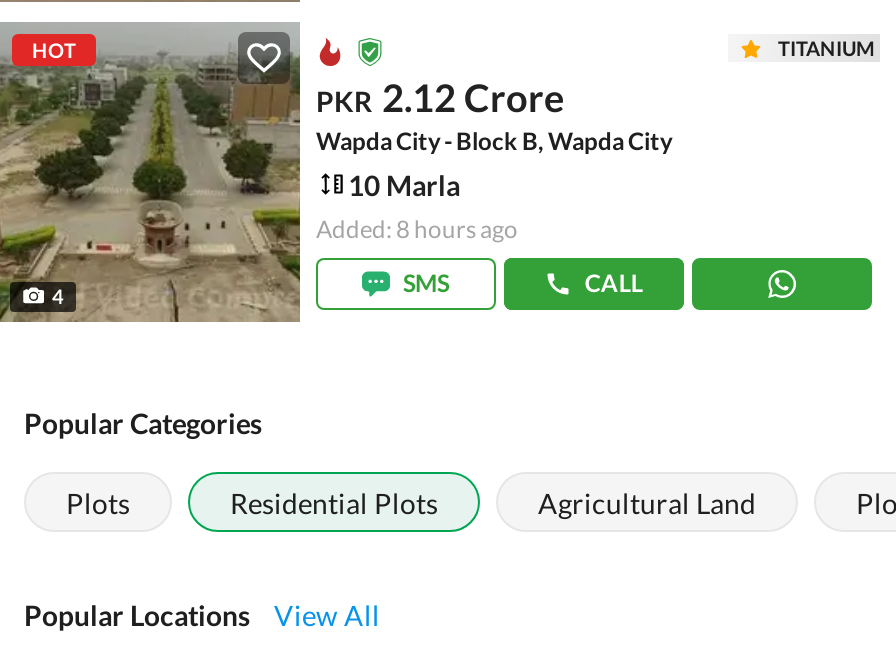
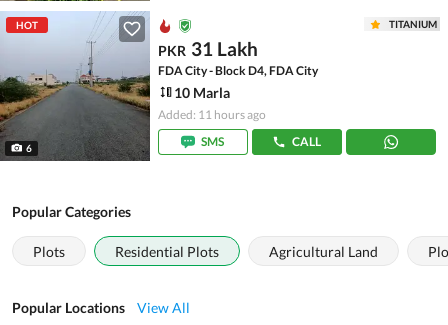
[6,22,302,324] [image] | 4 -> [3,12,151,162] [image] | 6
[316,75,564,121] PKR 2.12 Crore -> [158,37,258,60] PKR 31 Lakh
[316,126,672,156] Wapda City - Block B, Wapda City -> [158,63,318,78] FDA City - Block D4, FDA City
[316,213,518,243] Added: 8 hours ago -> [158,107,266,122] Added: 11 hours ago

